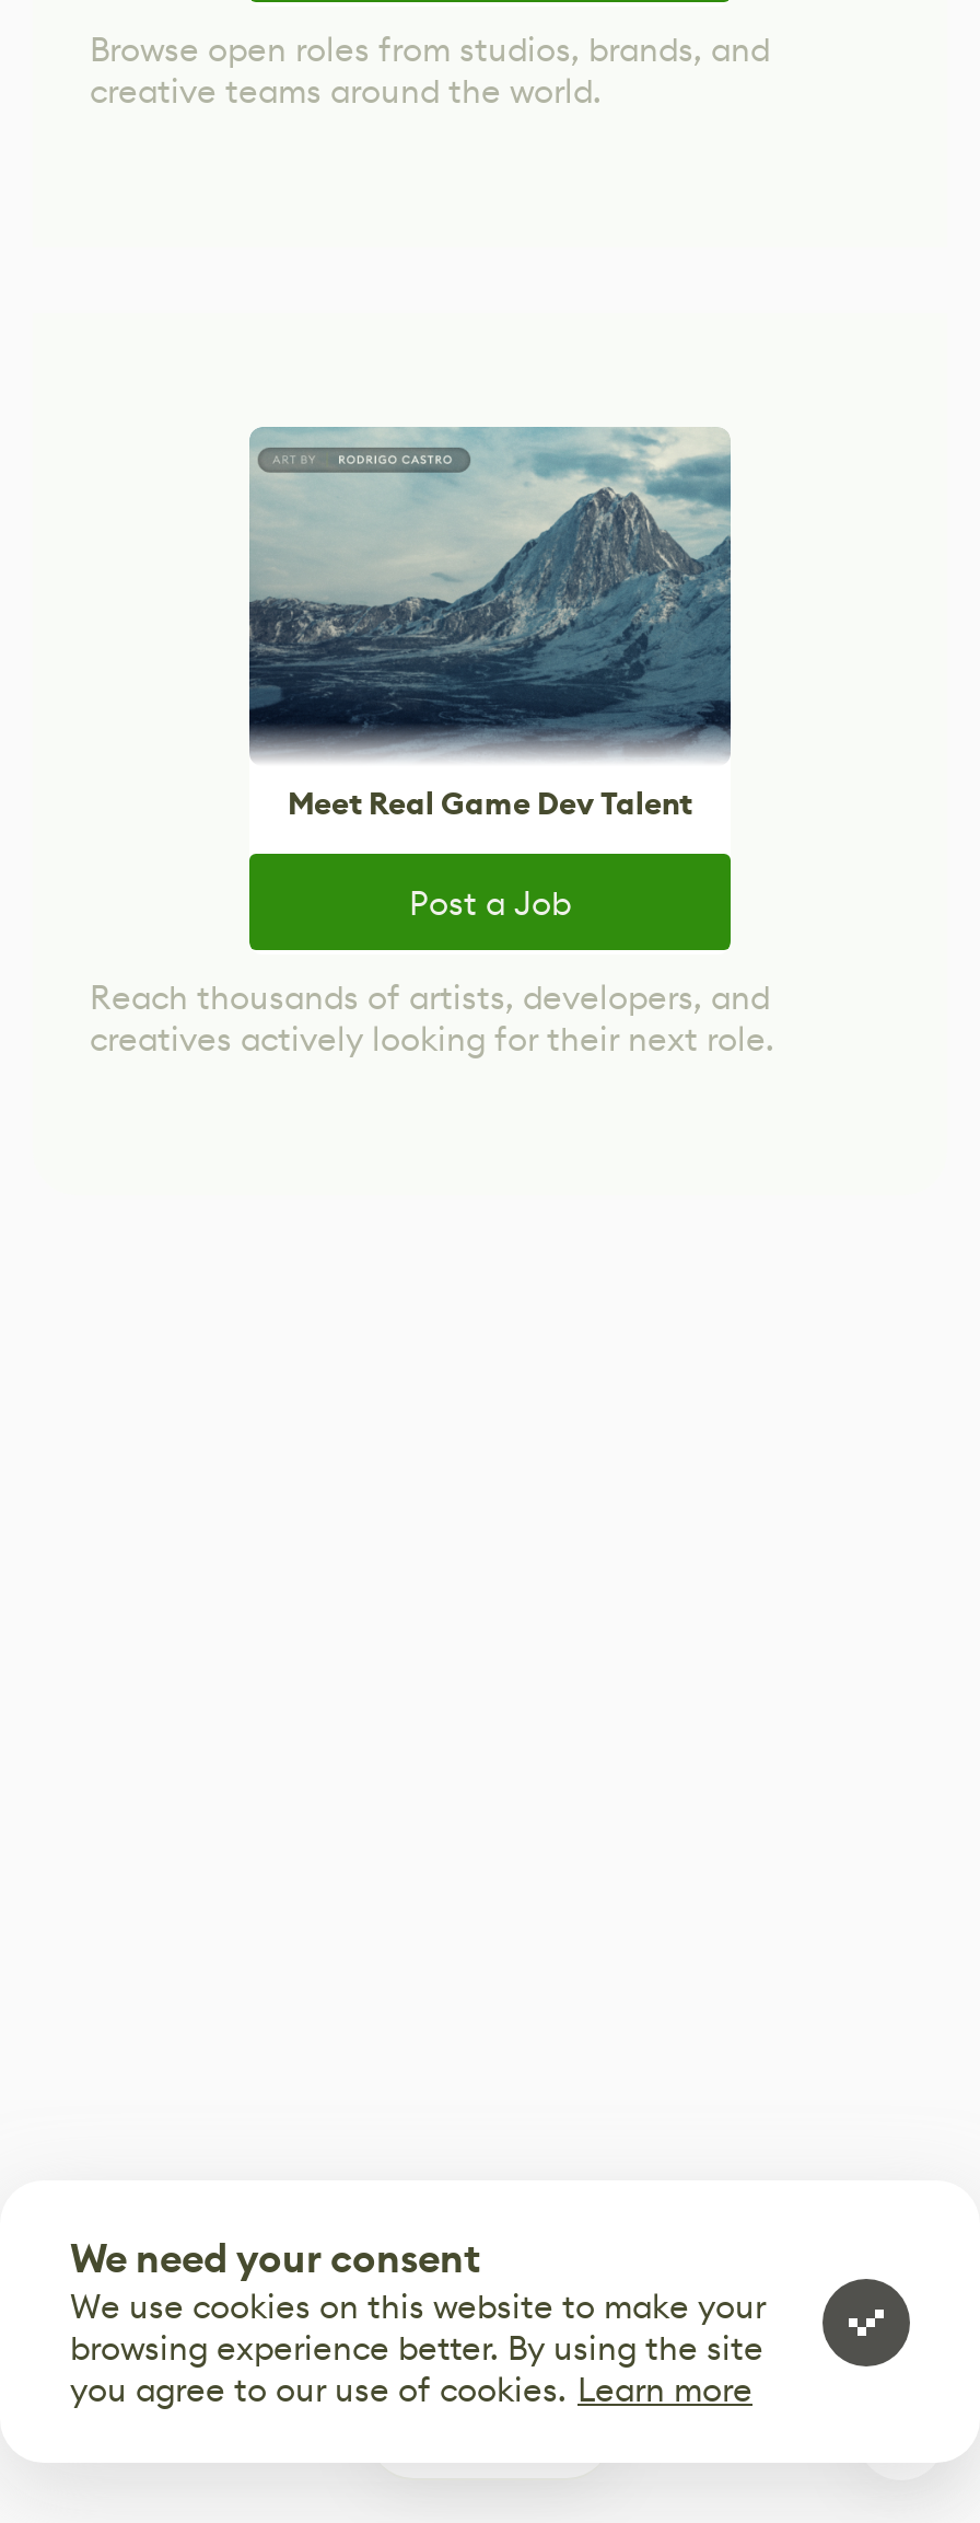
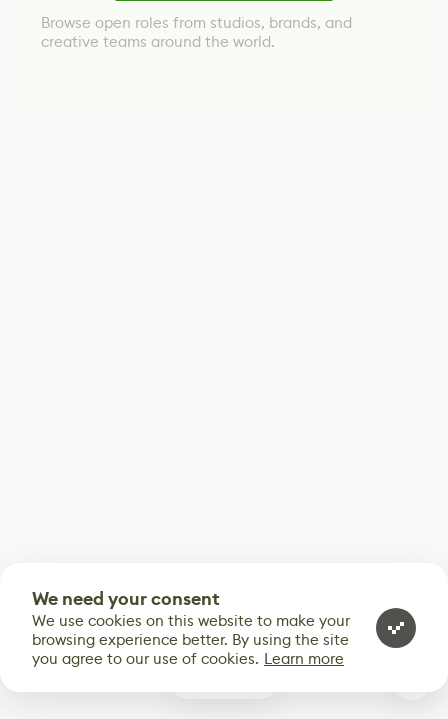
[90,425,774,1060] [image] | Meet Real Game Dev Talent | Post a Job | Reach thousands of artists, developers, and | creatives actively looking for their next role. -> none

